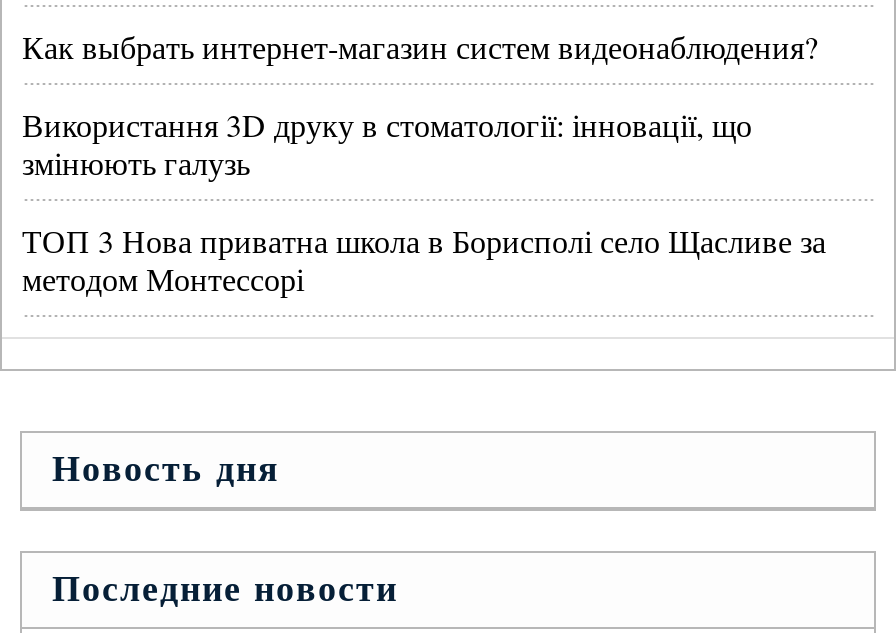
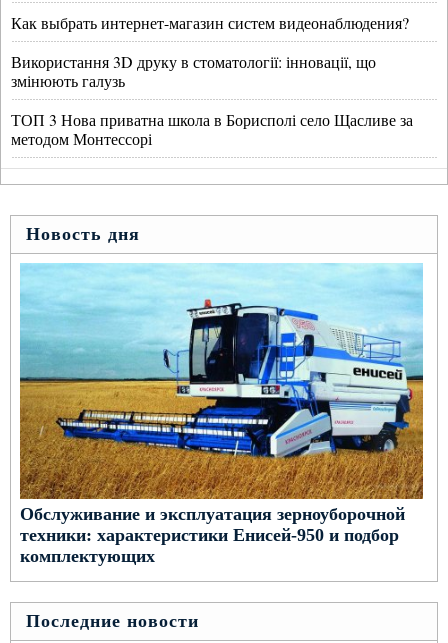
none -> [19,262,424,566] [image] | Обслуживание и эксплуатация зерноуборочной | техники: характеристики Енисей-950 и подбор | комплектующих

